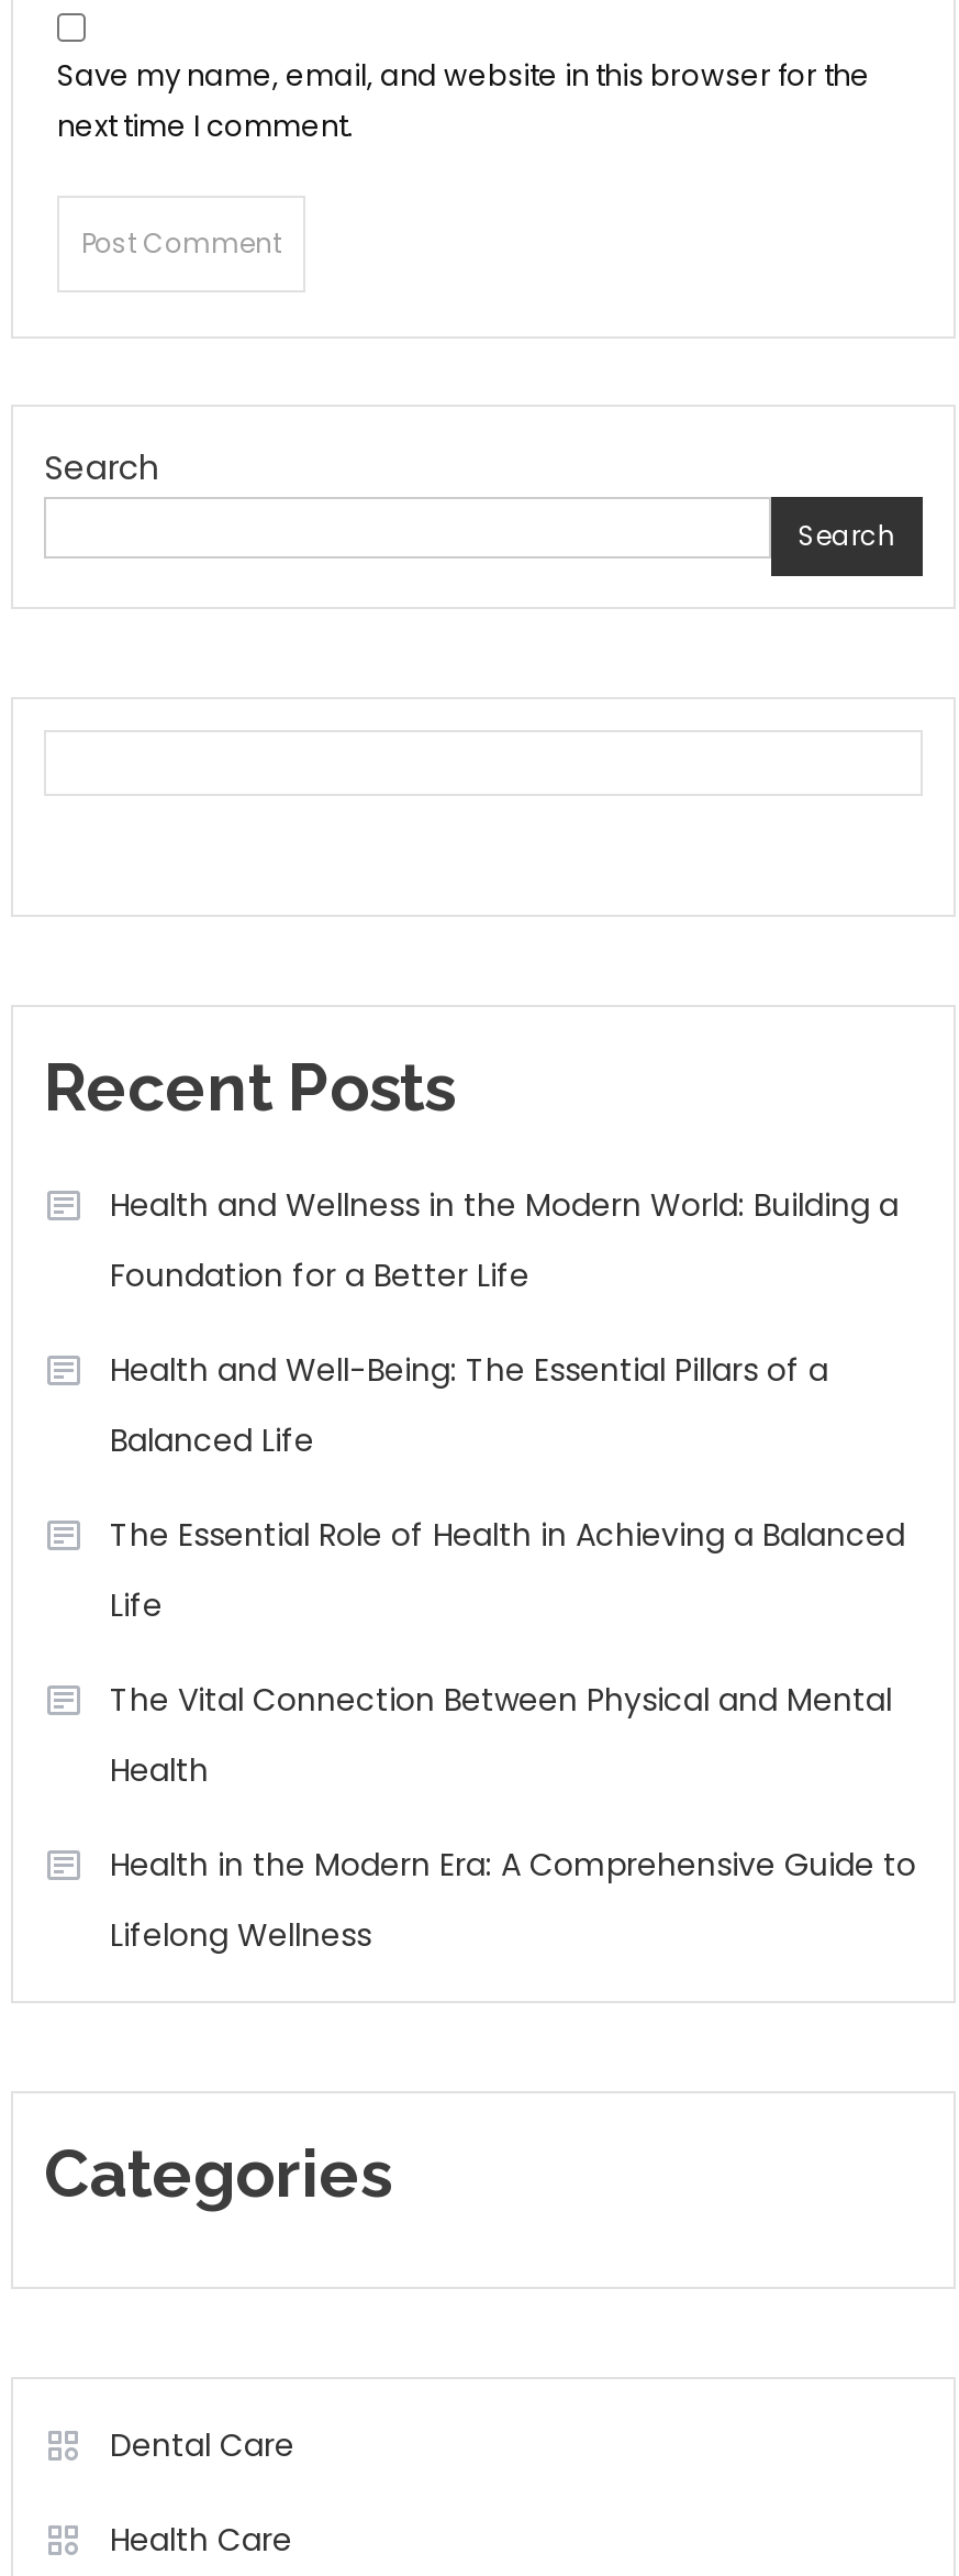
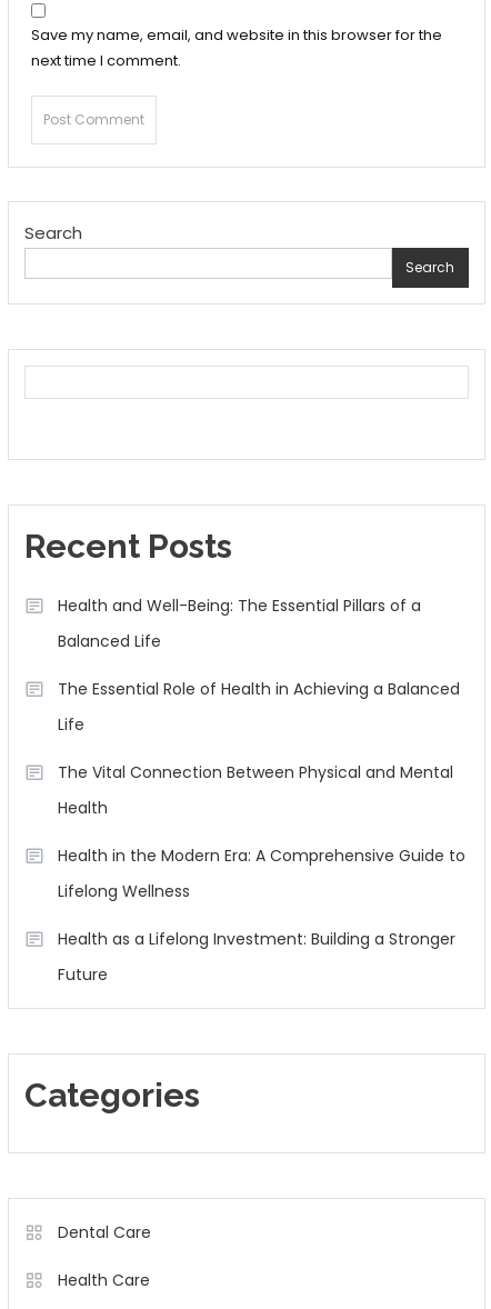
[110,1183,899,1297] Health and Wellness in the Modern World: Building a | Foundation for a Better Life -> none
moved [110,1348,916,1957] -> [58,594,465,902]: Health and Well-Being: The Essential Pillars of a | Balanced Life | The Essential Role of Health in Achieving a Balanced | Life | The Vital Connection Between Physical and Mental | Health | Health in the Modern Era: A Comprehensive Guide to | Lifelong Wellness
none -> [58,928,455,986] Health as a Lifelong Investment: Building a Stronger | Future

